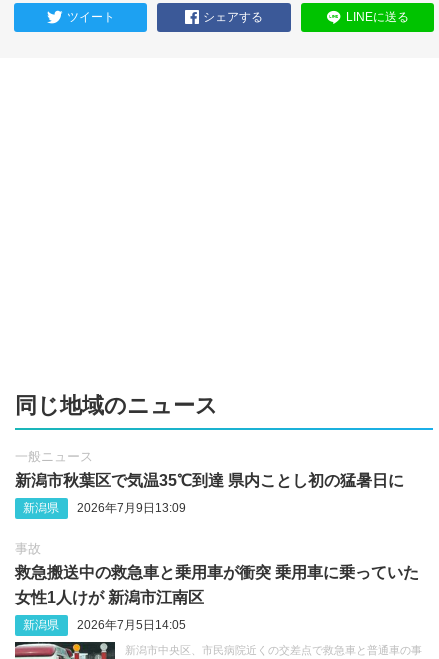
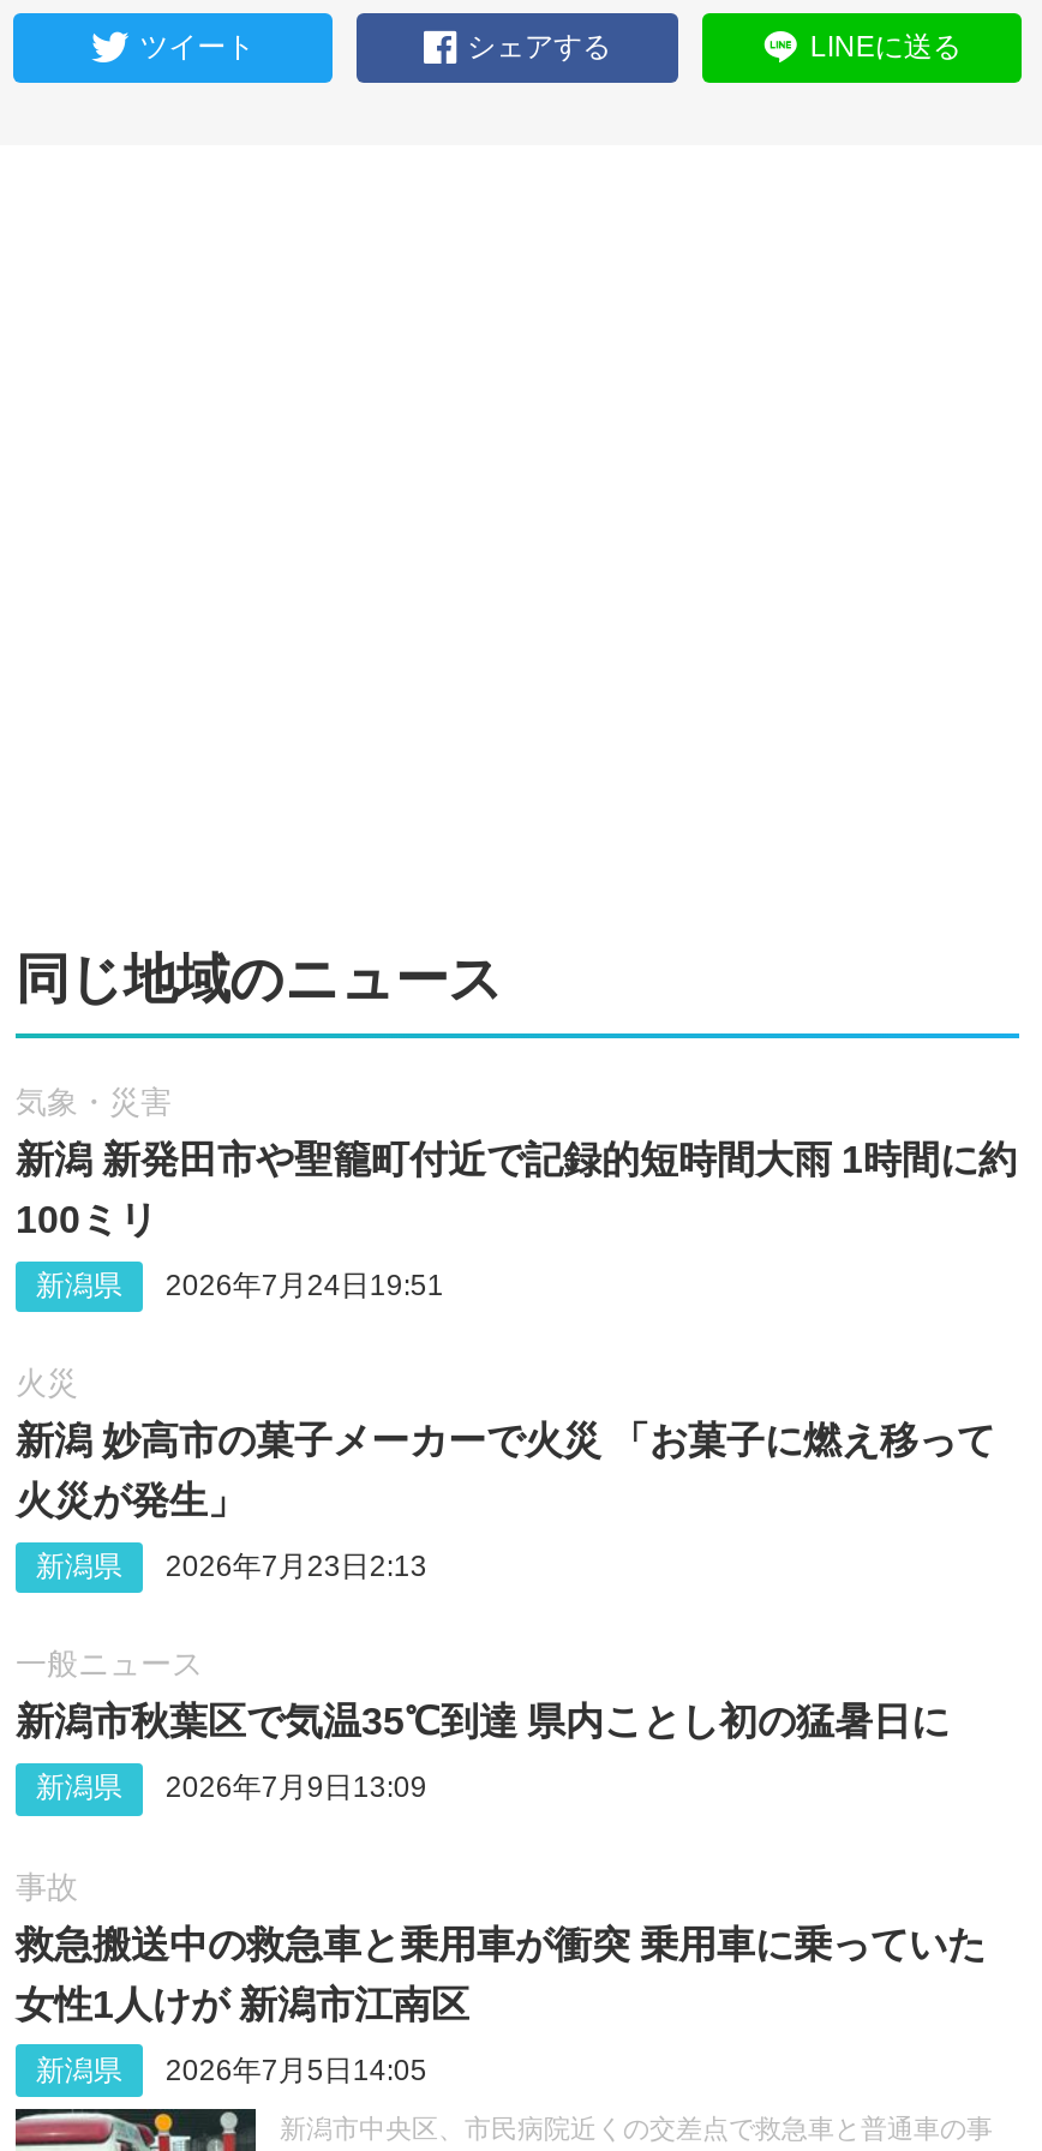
none -> [16,1084,1017,1584] 気象・災害 | 新潟 新発田市や聖籠町付近で記録的短時間大雨 1時間に約 | 100ミリ | 新潟県 | 2026年7月24日19:51 | 火災 | 新潟 妙高市の菓子メーカーで火災 「お菓子に燃え移って | 火災が発生」 | 新潟県 | 2026年7月23日2:13

